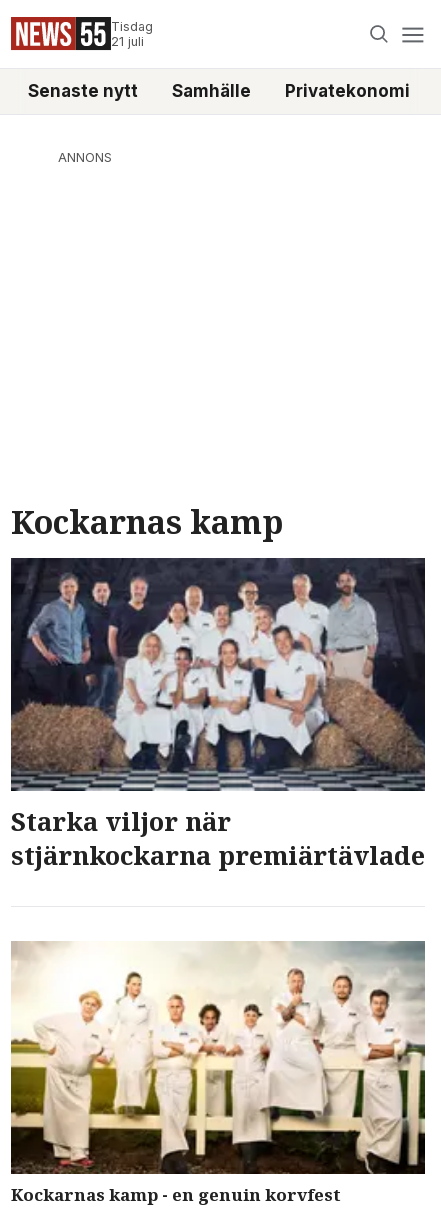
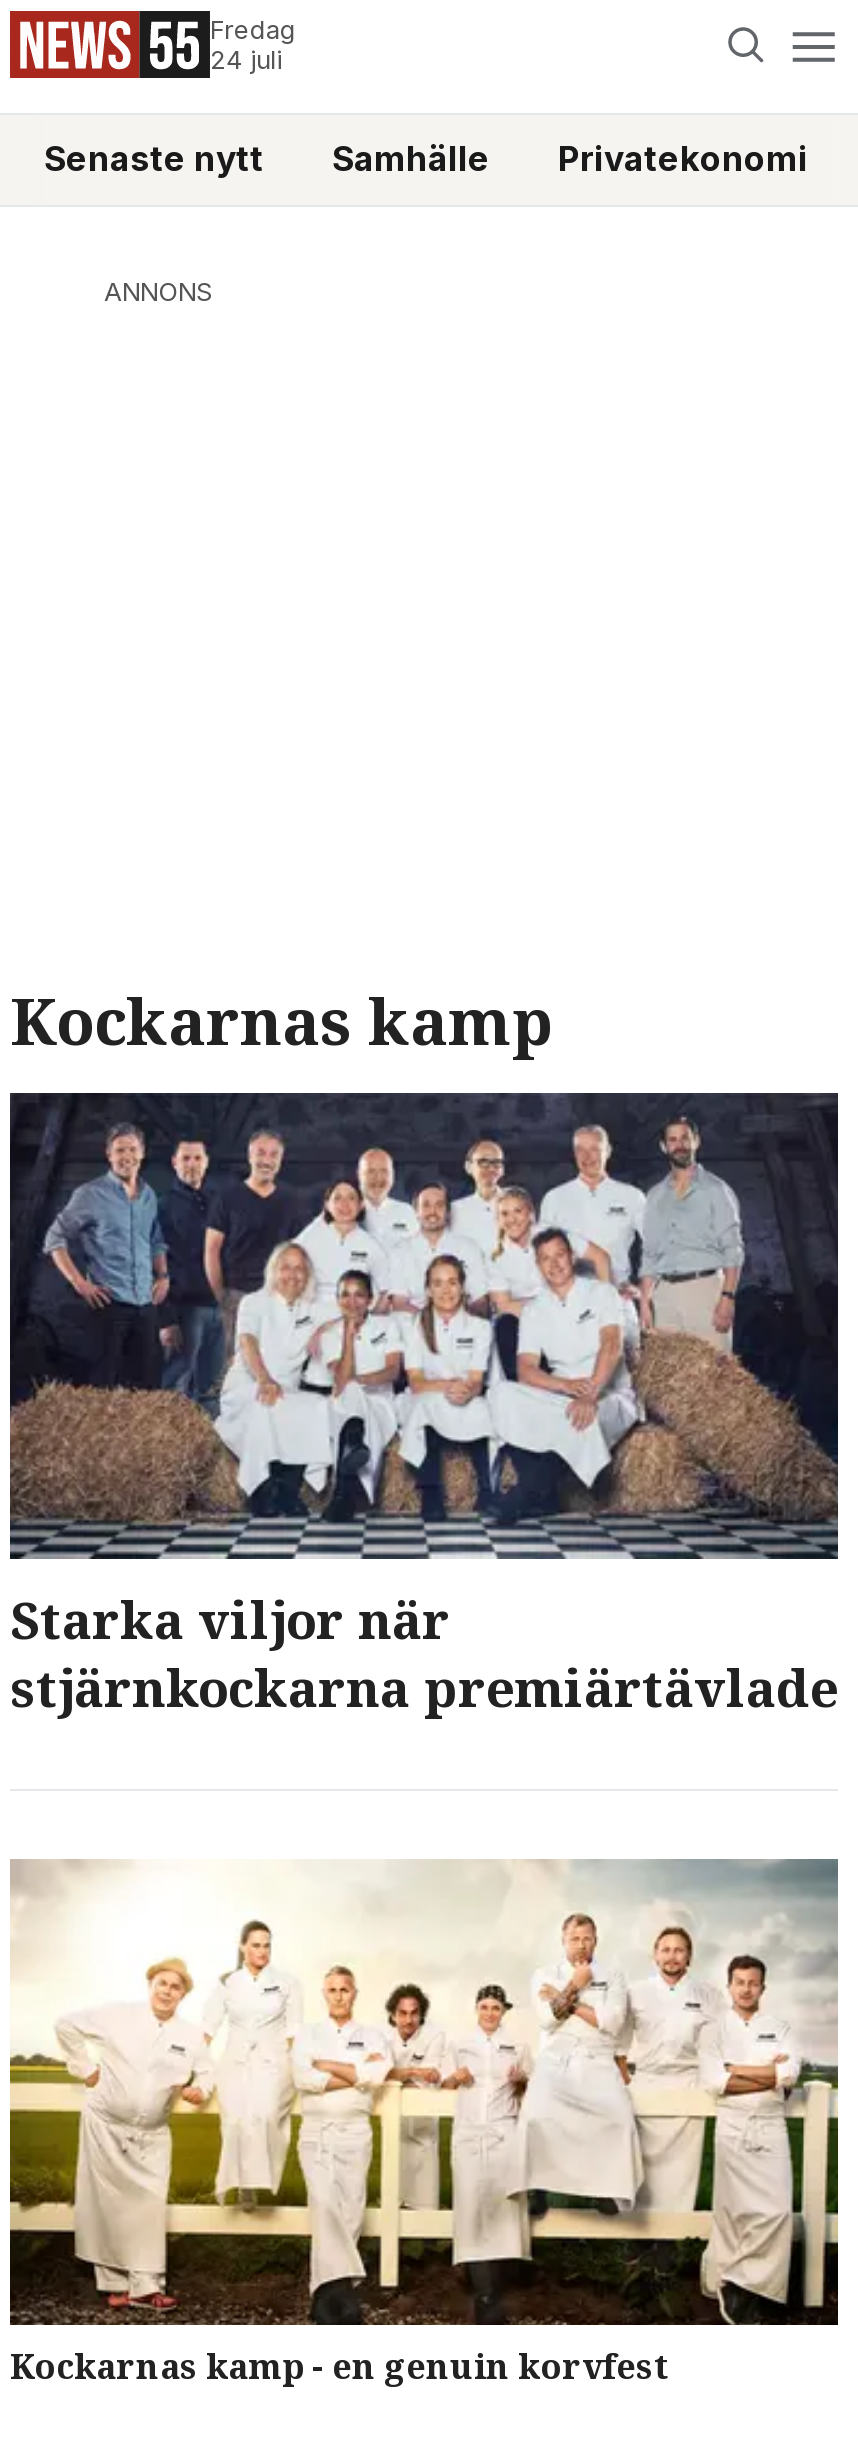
[111,19,153,49] Tisdag | 21 juli -> [210,15,296,75] Fredag | 24 juli

